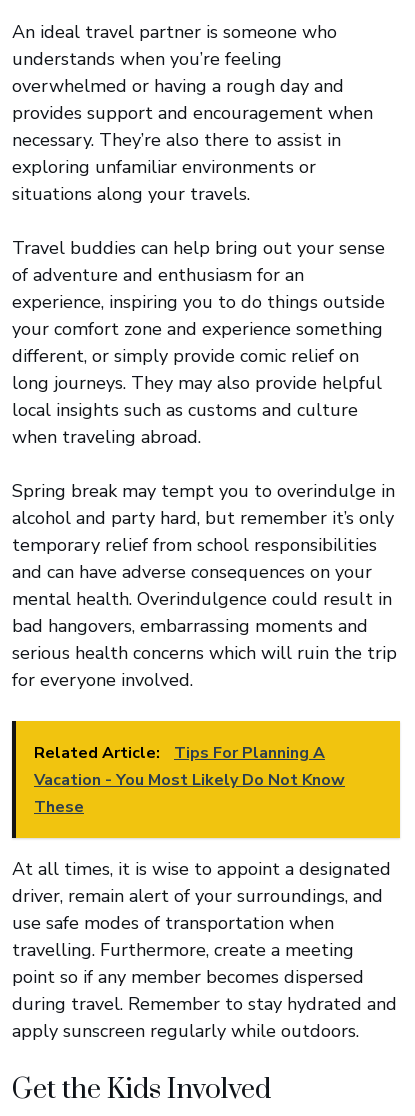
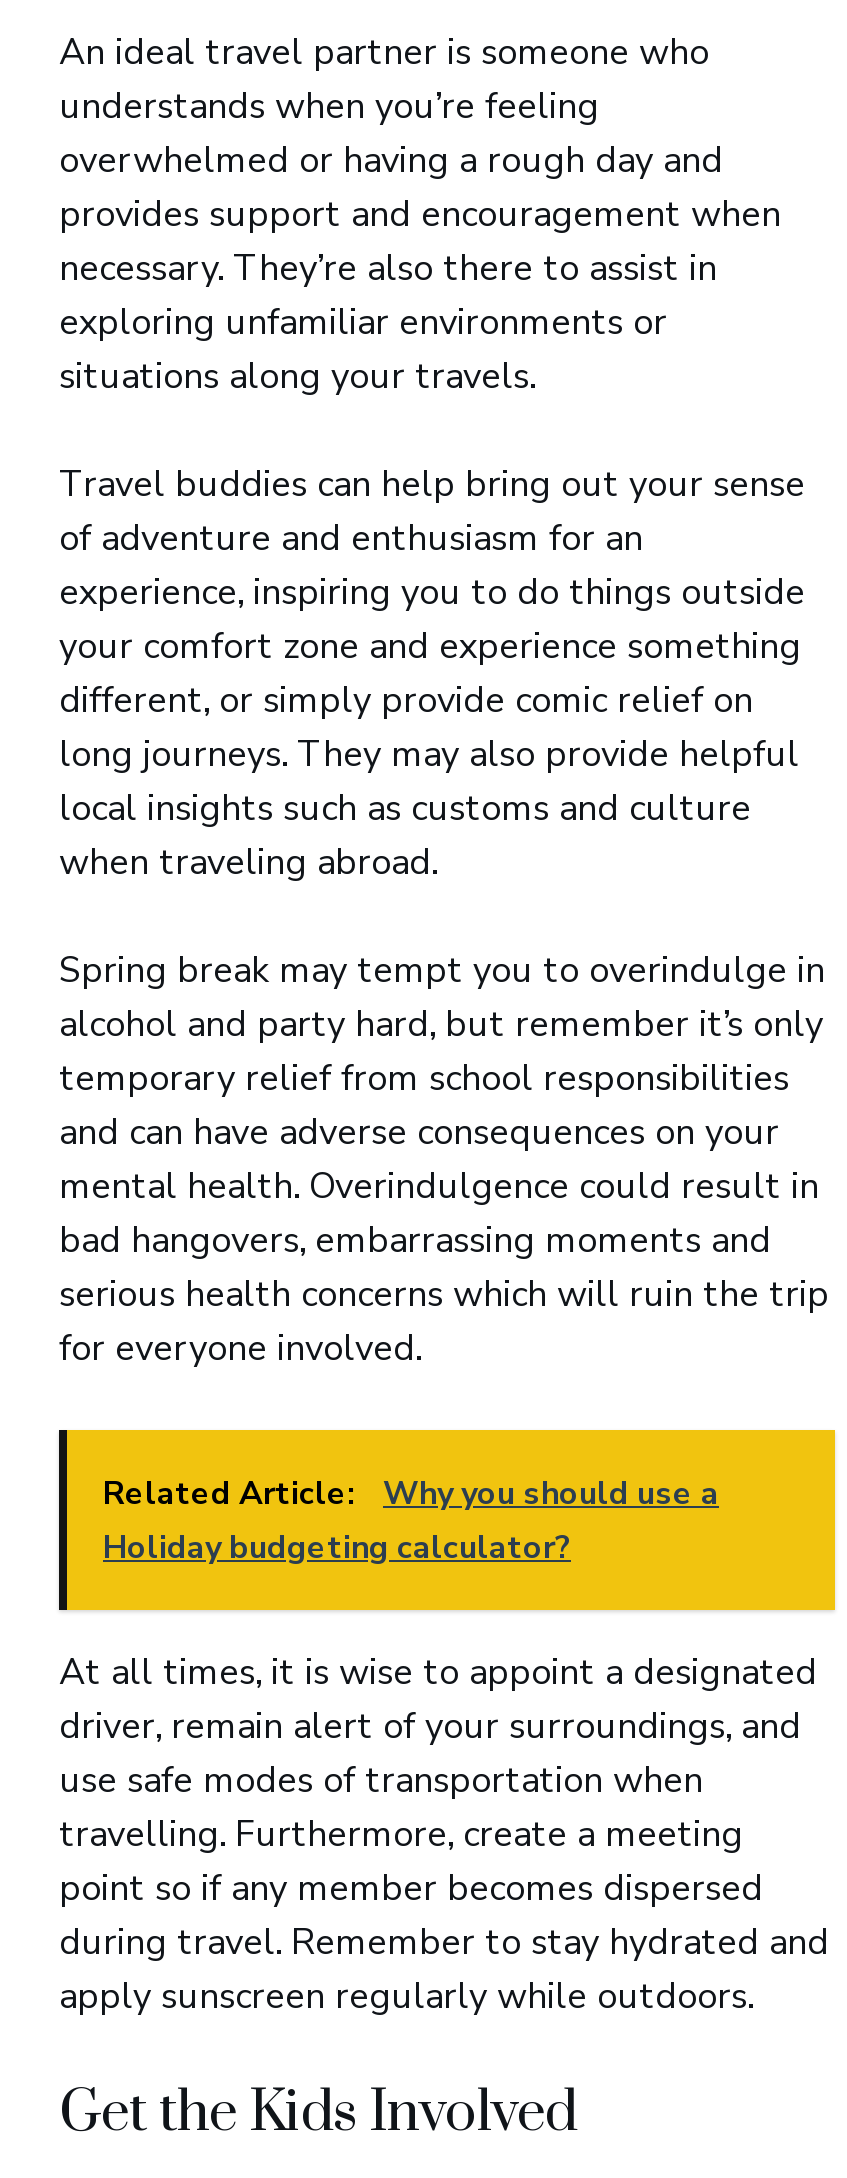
[34,742,345,818] Related Article: Tips For Planning A | Vacation - You Most Likely Do Not Know | These -> [103,1472,719,1570] Related Article: Why you should use a | Holiday budgeting calculator?

